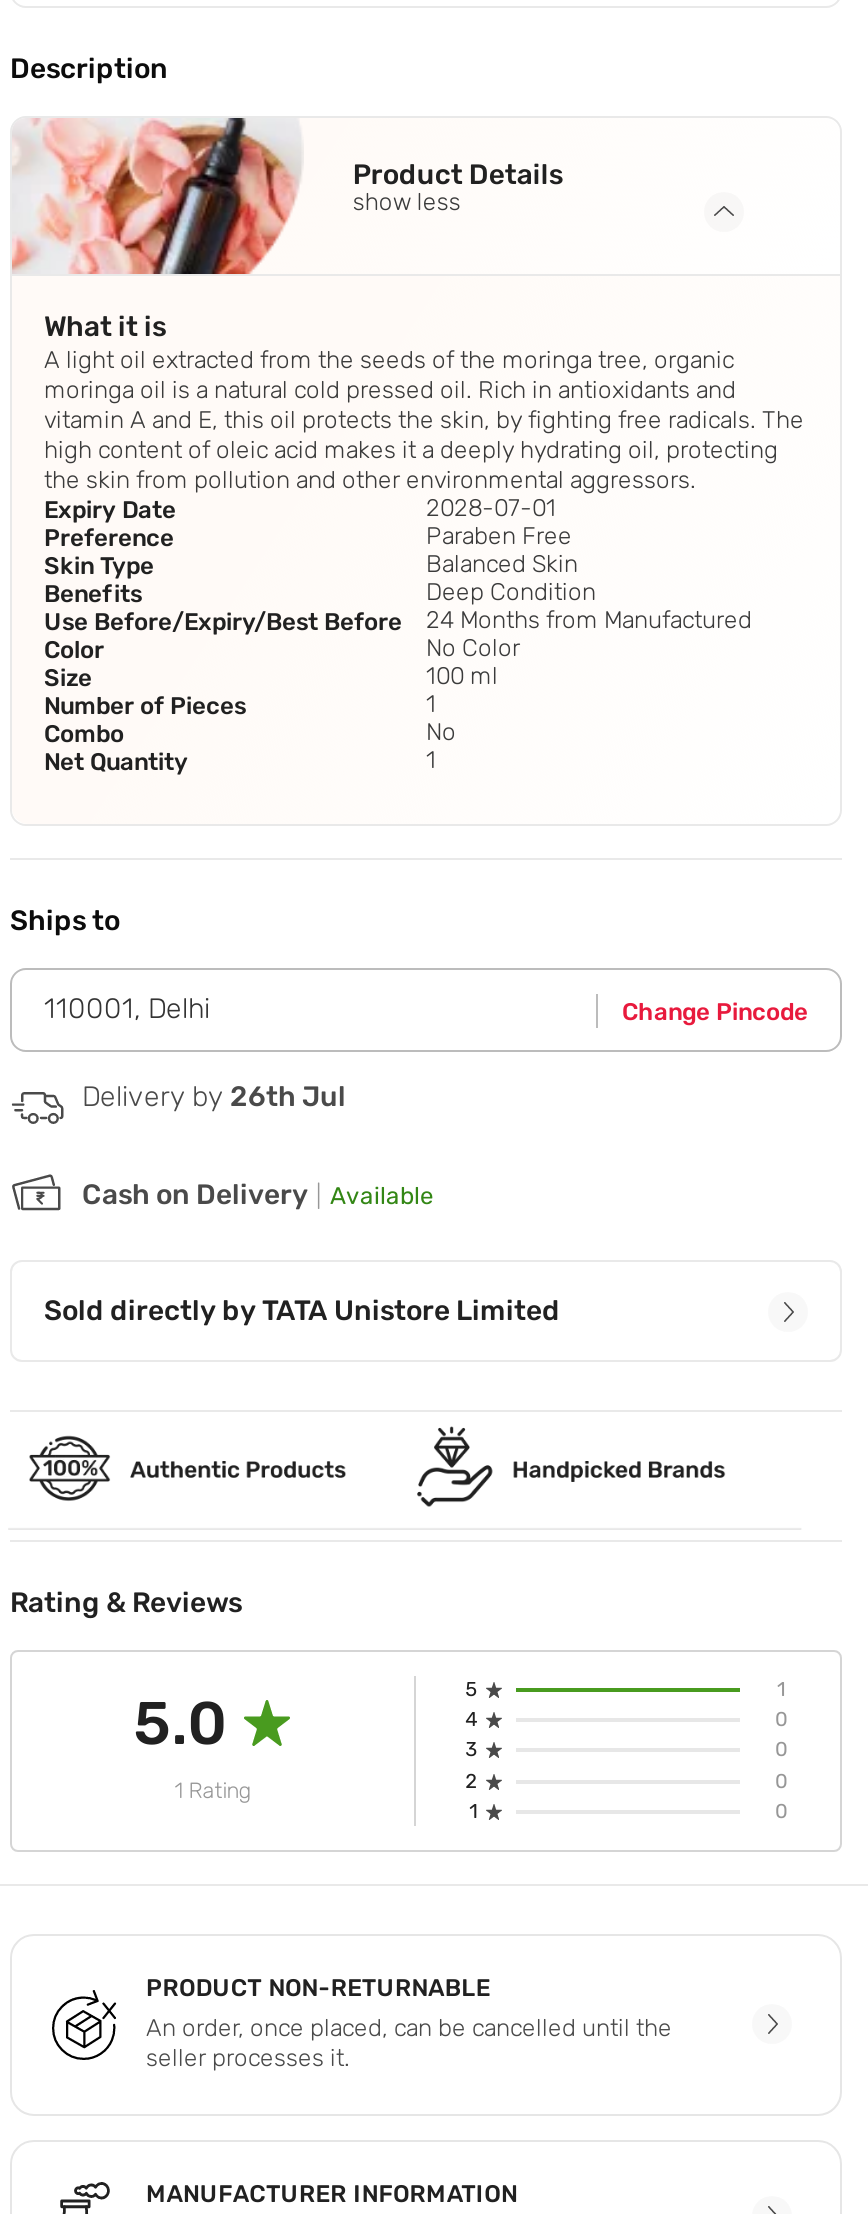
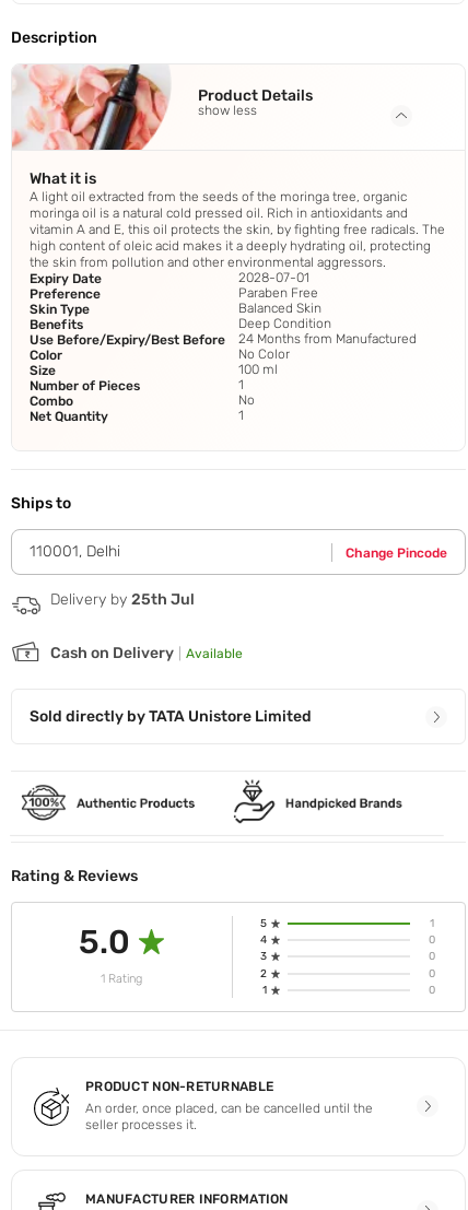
[82,1080,346,1114] Delivery by 26th Jul -> [50,590,195,609] Delivery by 25th Jul

